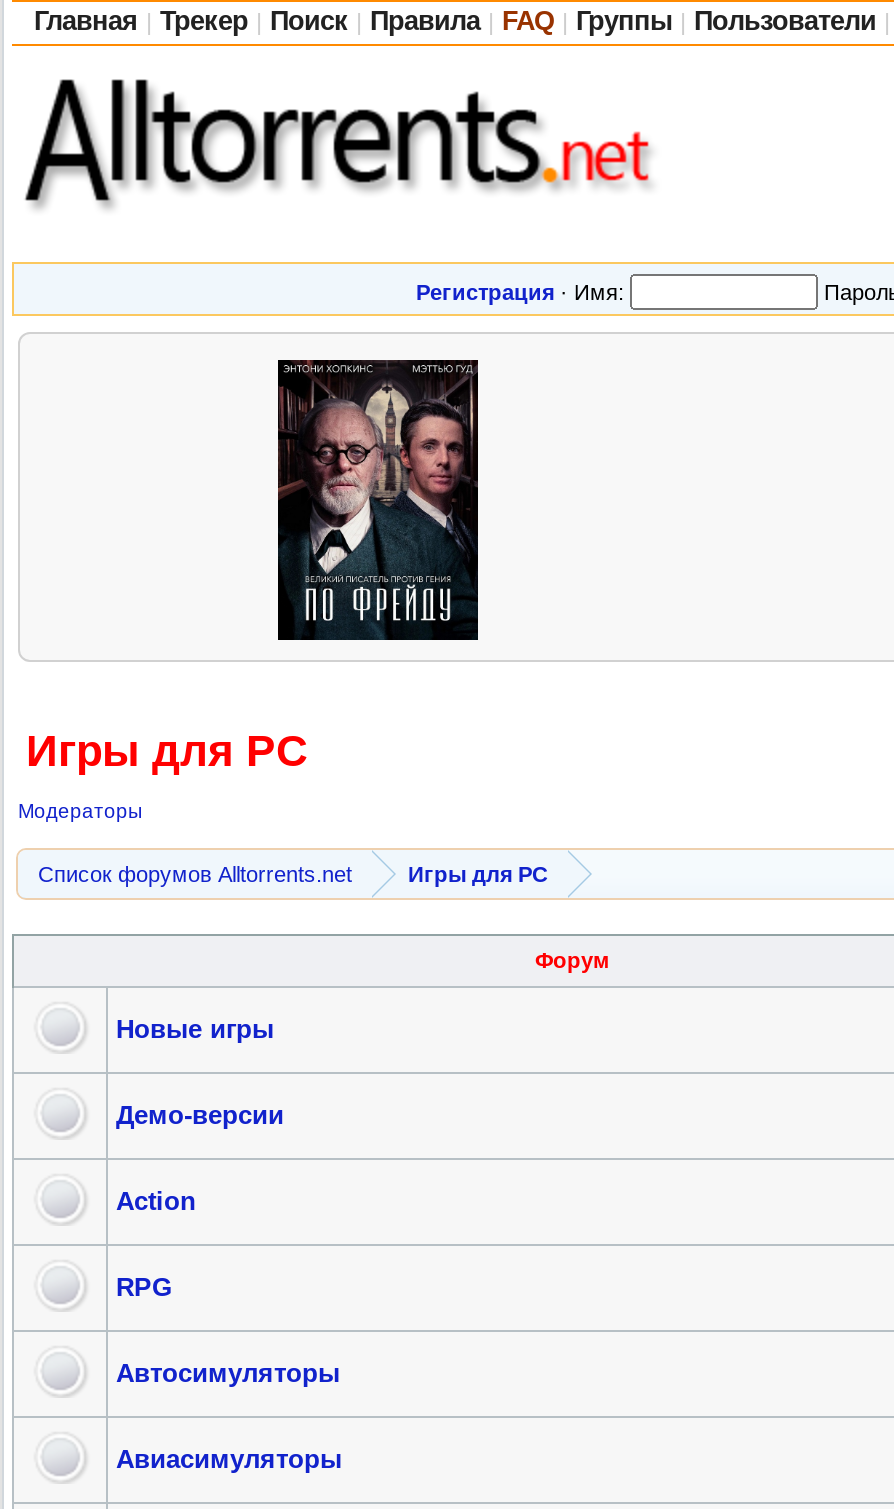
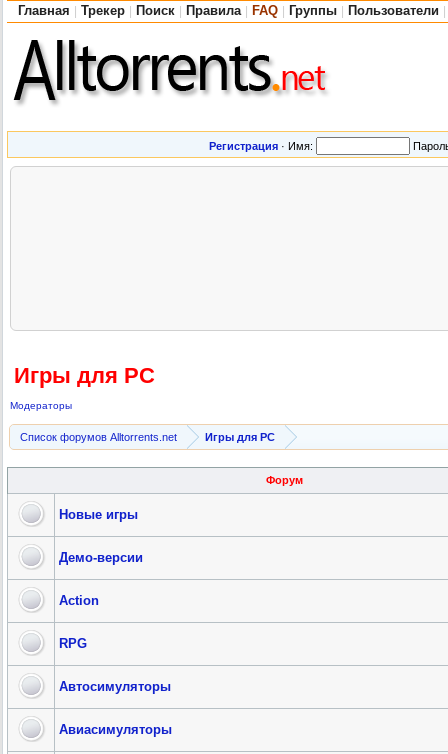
[276,358,480,642] [image] -> none

